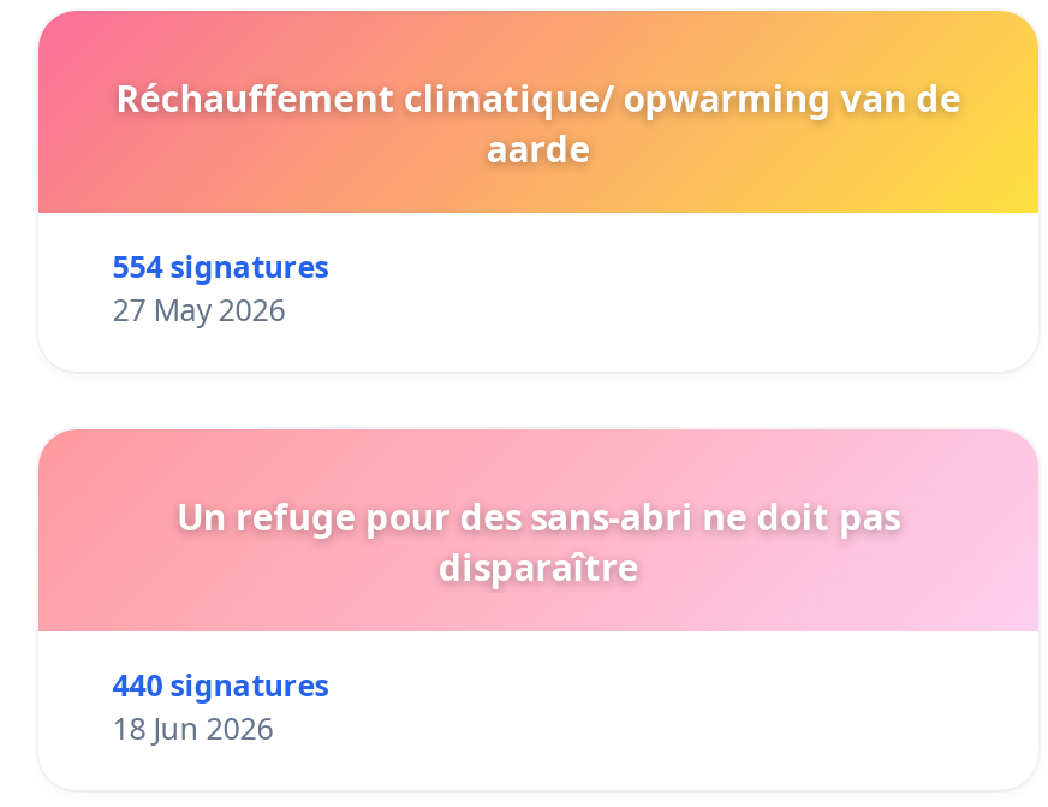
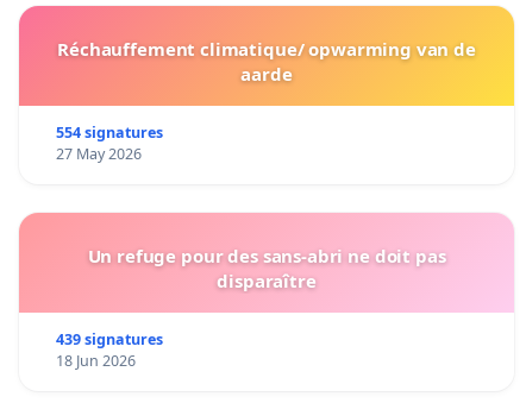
[112,666,329,707] 440 signatures -> [56,330,163,350] 439 signatures

